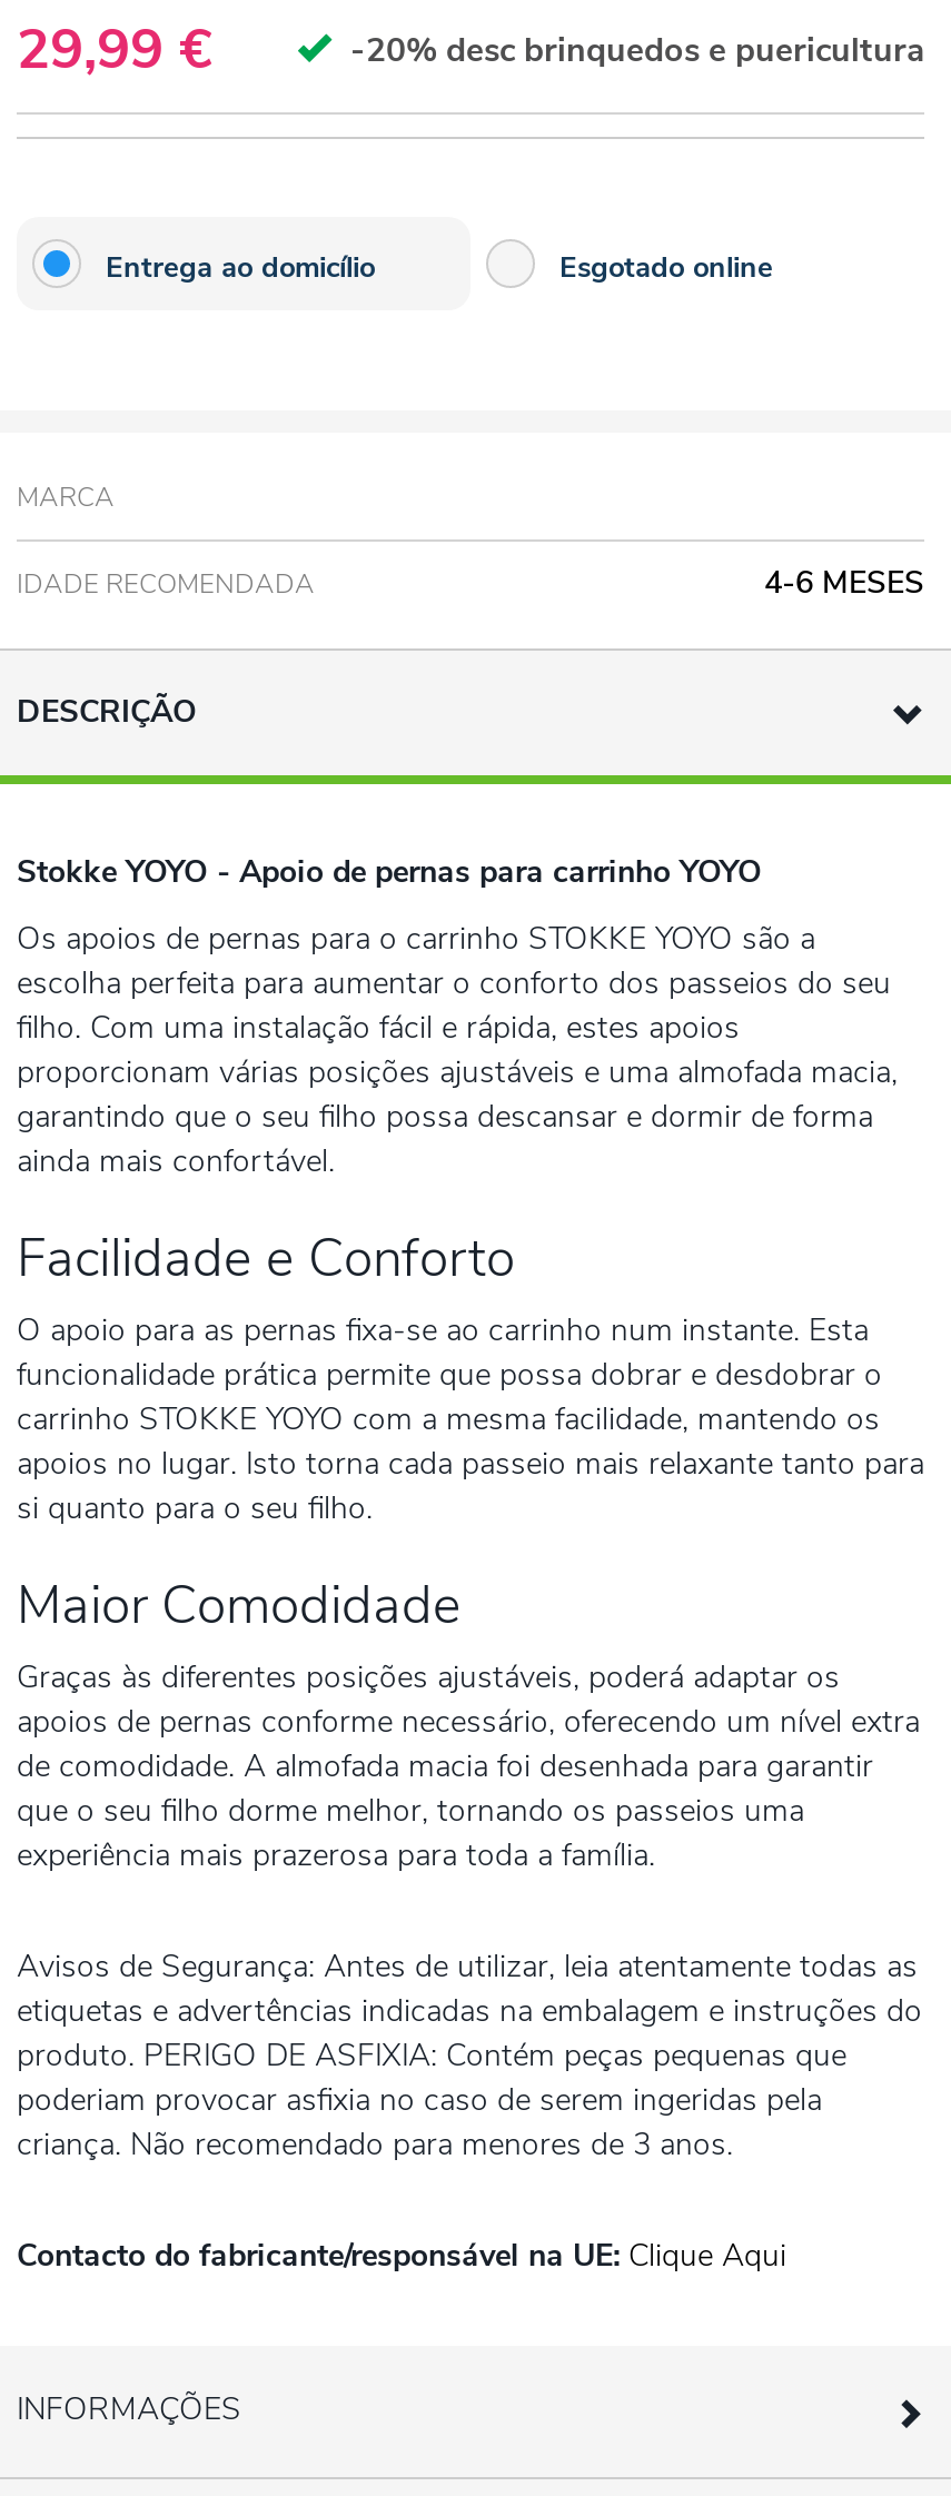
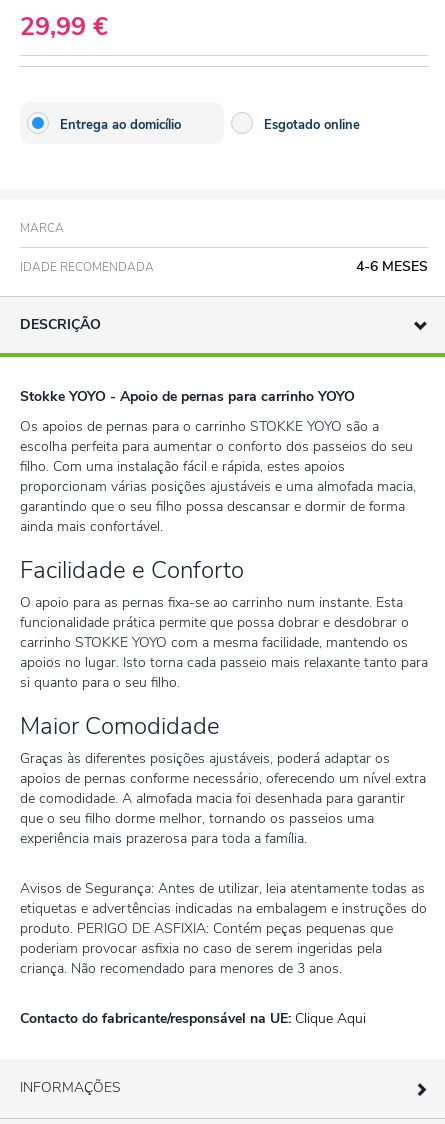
[341,28,924,72] -20% desc brinquedos e puericultura -> none

